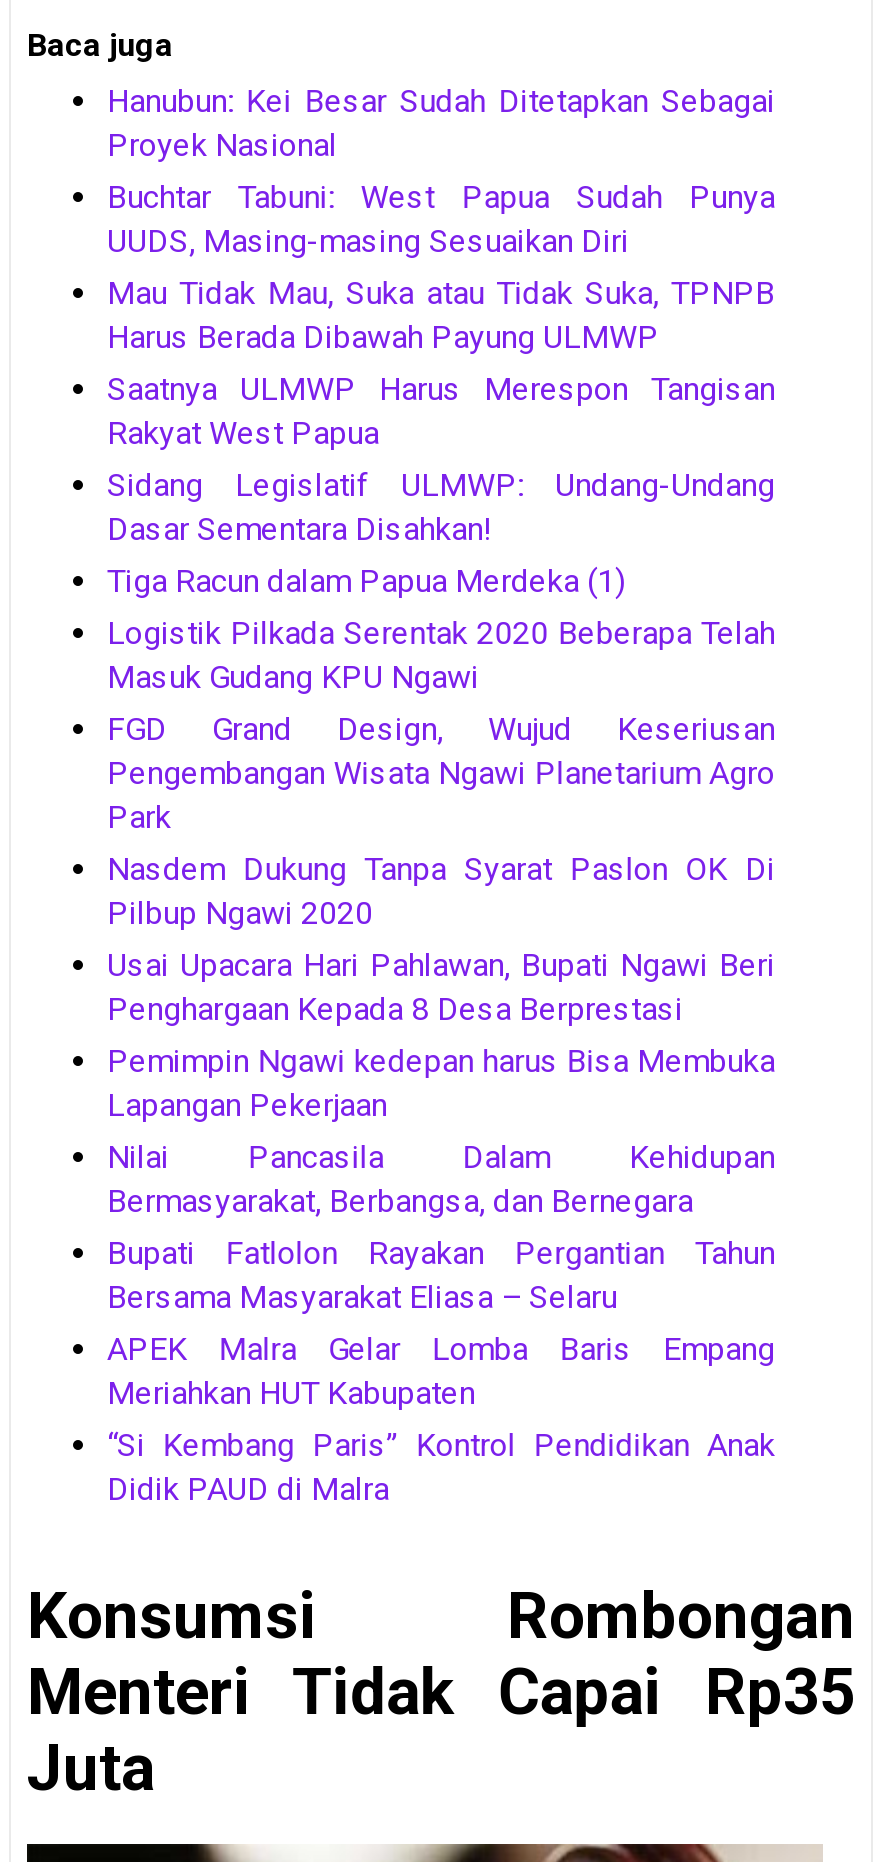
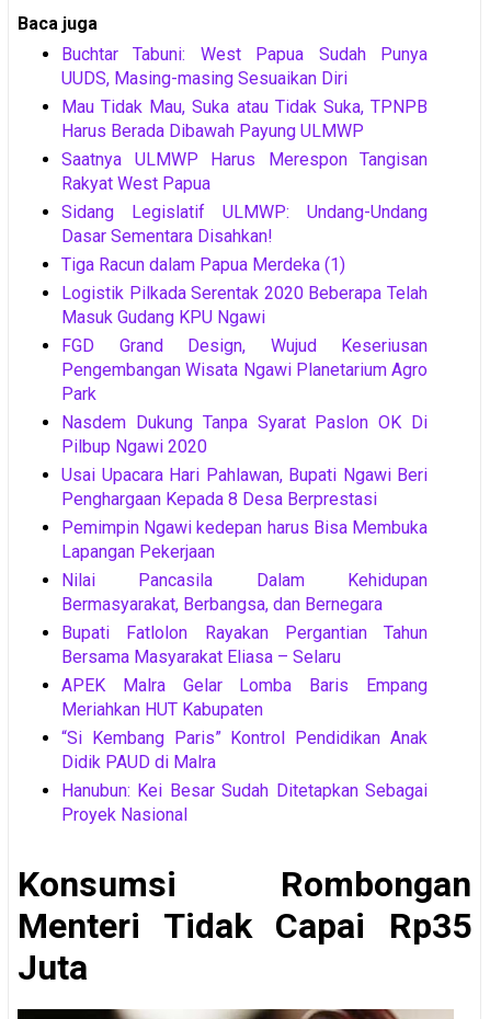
moved [107,81,775,163] -> [61,780,428,825]: Hanubun: Kei Besar Sudah Ditetapkan Sebagai | Proyek Nasional
moved [107,177,775,1507] -> [61,43,428,772]: Buchtar Tabuni: West Papua Sudah Punya | UUDS, Masing-masing Sesuaikan Diri | Mau Tidak Mau, Suka atau Tidak Suka, TPNPB | ... | “Si Kembang Paris” Kontrol Pendidikan Anak | Didik PAUD di Malra

